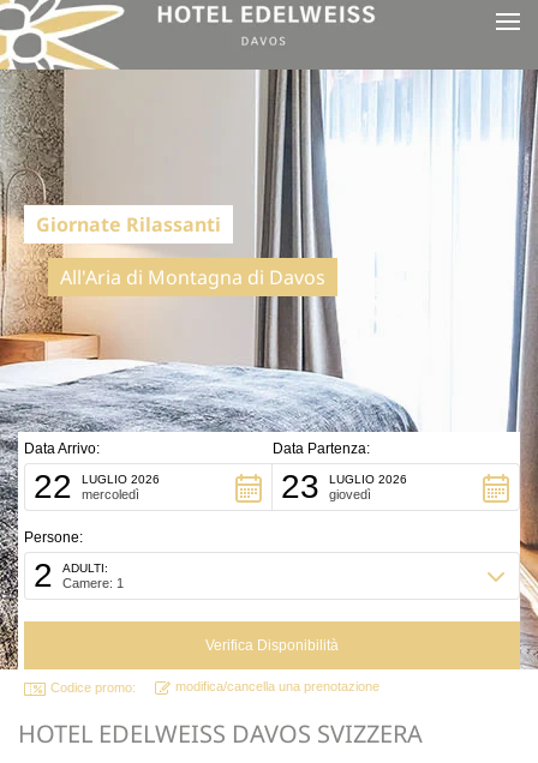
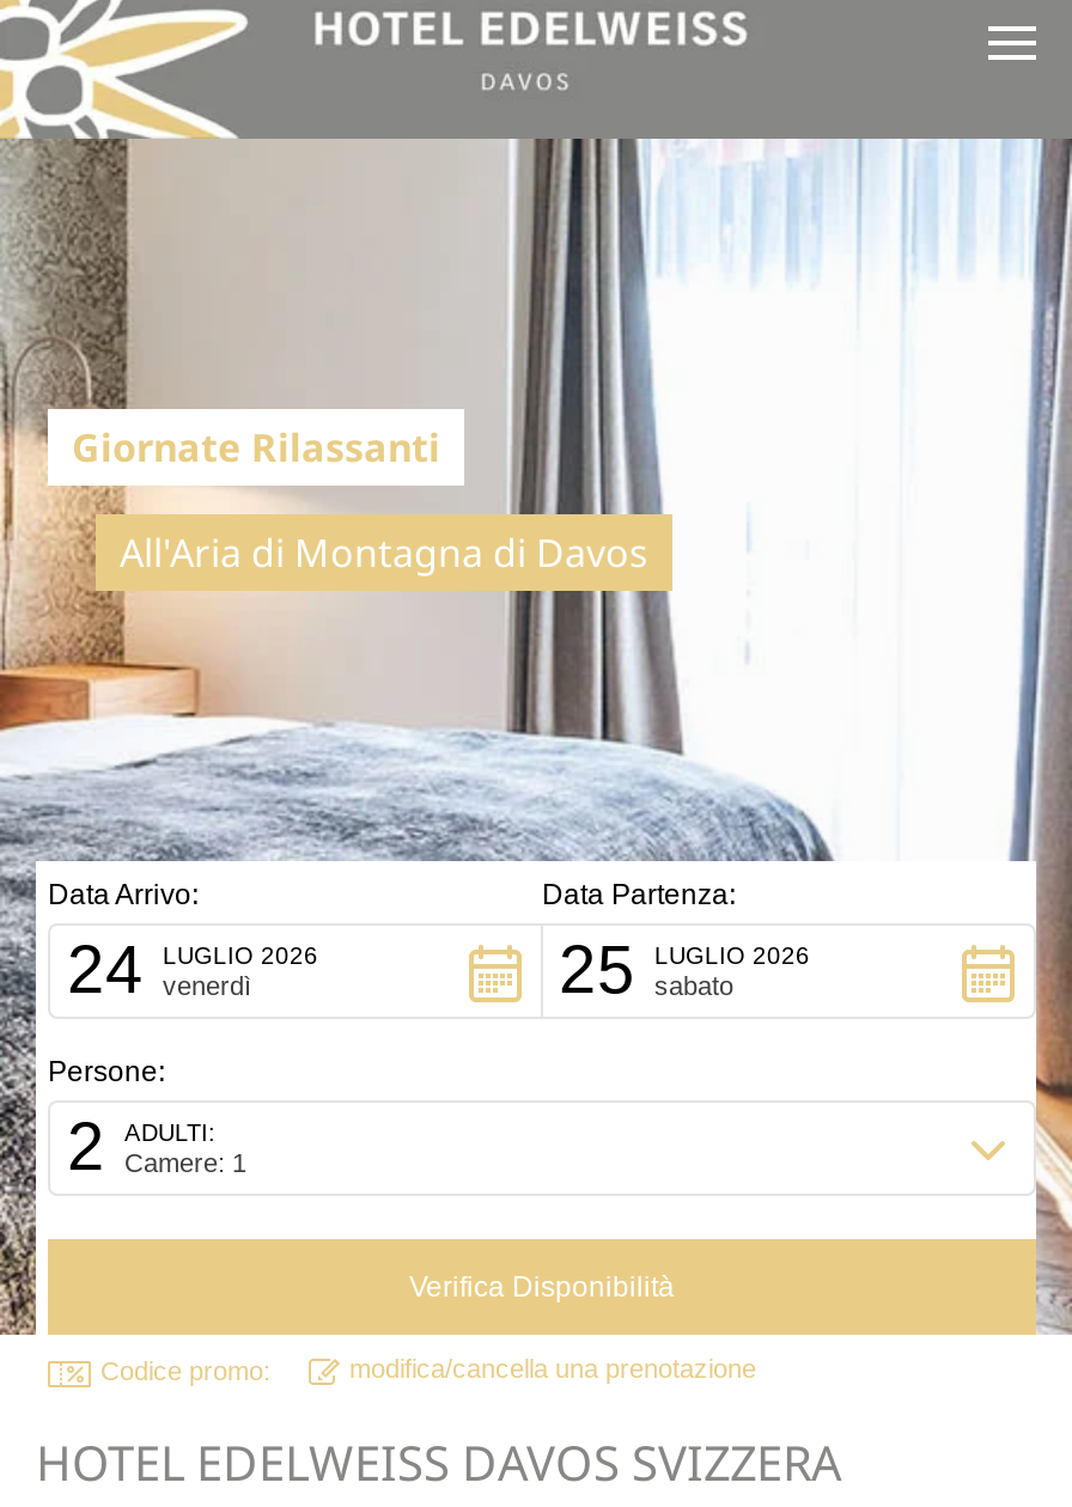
[34,468,72,505] 22 -> [67,933,144,1007] 24
[280,468,319,505] 23 -> [559,933,635,1007] 25
[82,487,139,501] mercoledì -> [163,971,251,1000] venerdì
[328,487,370,501] giovedì -> [654,971,733,1000] sabato

